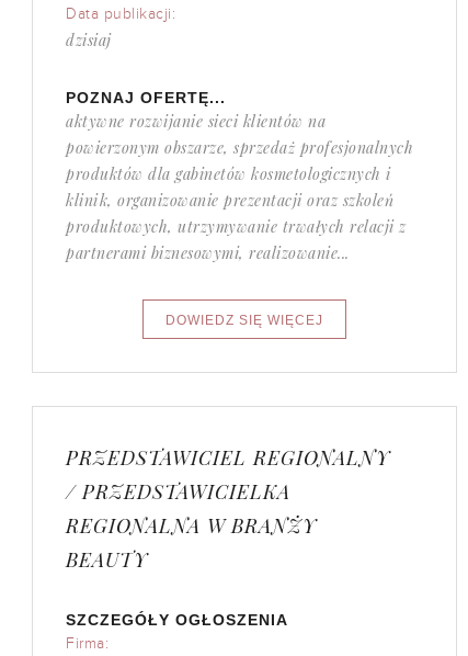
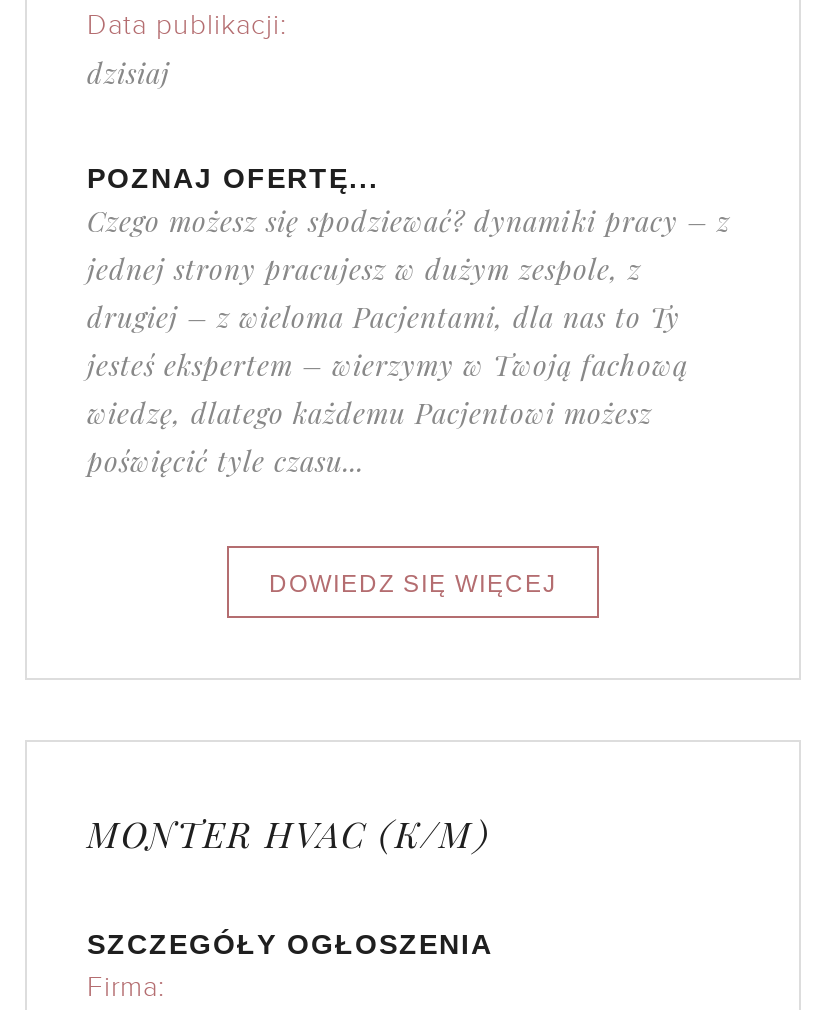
[66,111,413,263] aktywne rozwijanie sieci klientów na | powierzonym obszarze, sprzedaż profesjonalnych | produktów dla gabinetów kosmetologicznych i | klinik, organizowanie prezentacji oraz szkoleń | produktowych, utrzymywanie trwałych relacji z | partnerami biznesowymi, realizowanie... -> [87,202,730,480] Czego możesz się spodziewać? dynamiki pracy – z | jednej strony pracujesz w dużym zespole, z | drugiej – z wieloma Pacjentami, dla nas to Ty | jesteś ekspertem – wierzymy w Twoją fachową | wiedzę, dlatego każdemu Pacjentowi możesz | poświęcić tyle czasu...
[66,444,390,573] PRZEDSTAWICIEL REGIONALNY | / PRZEDSTAWICIELKA | REGIONALNA W BRANŻY | BEAUTY -> [87,810,491,858] MONTER HVAC (K/M)

